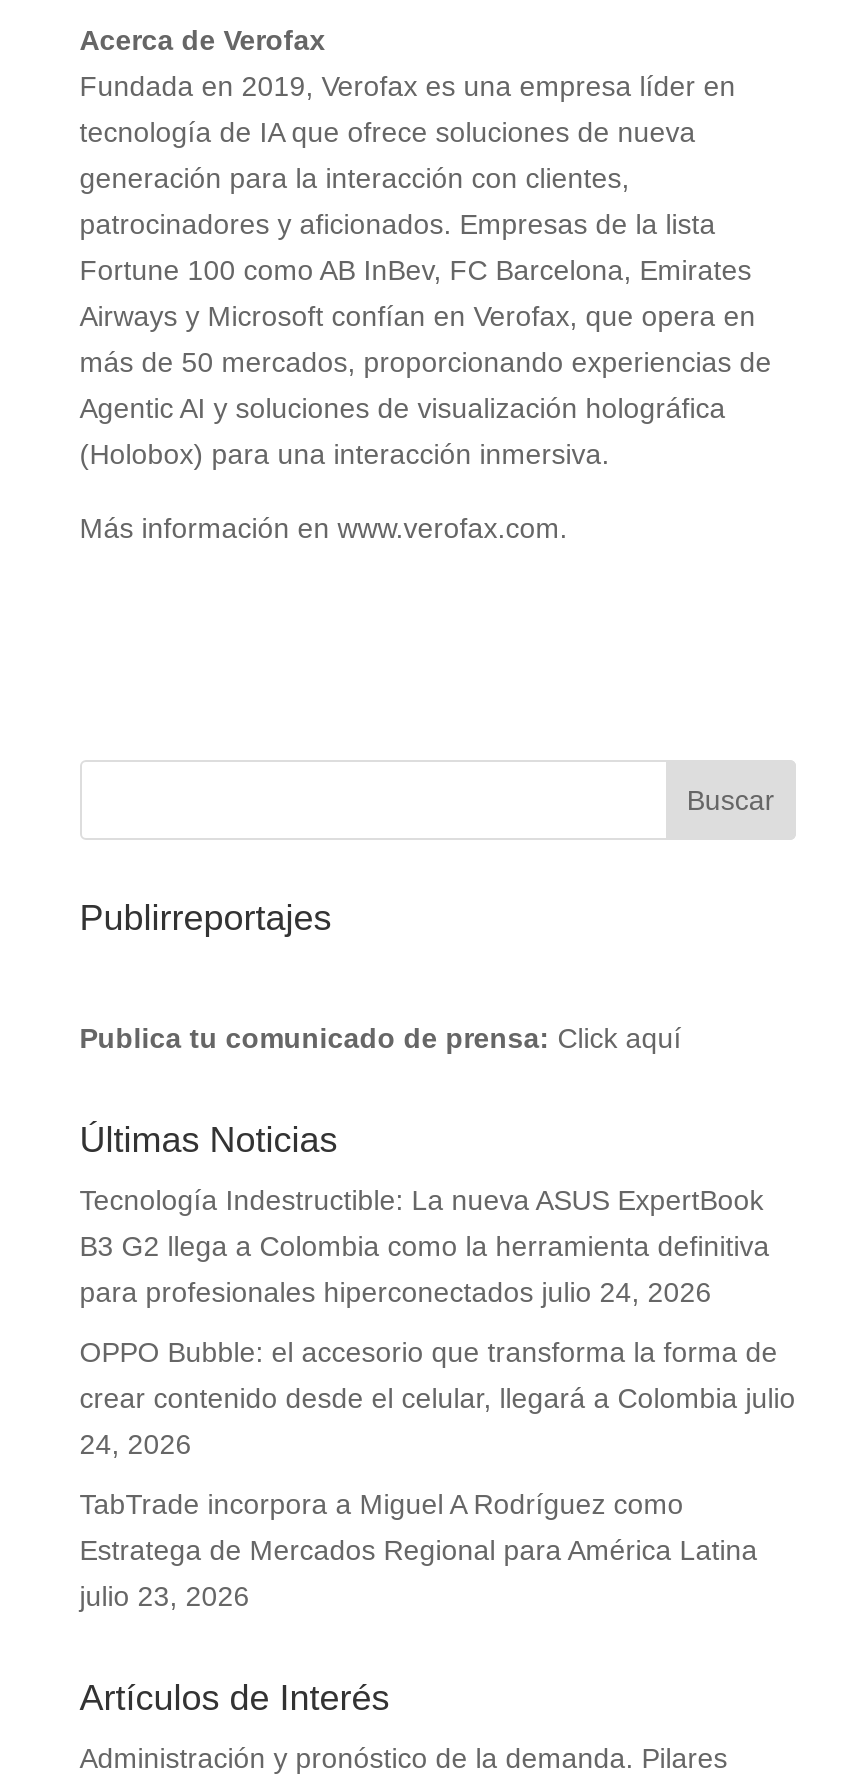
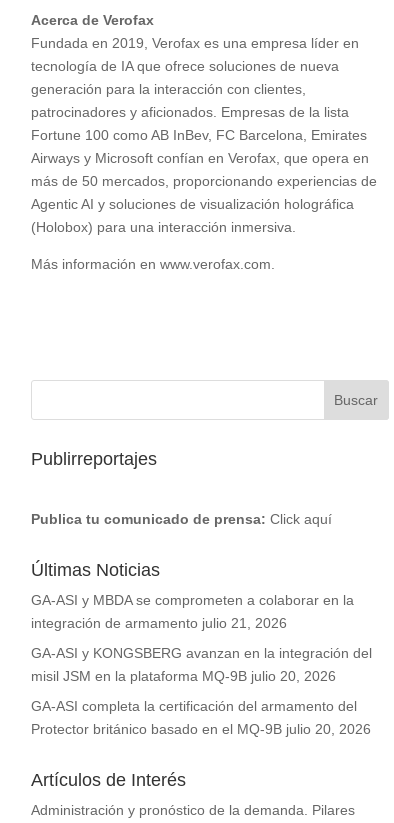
[80,1183,770,1307] Tecnología Indestructible: La nueva ASUS ExpertBook | B3 G2 llega a Colombia como la herramienta definitiva | para profesionales hiperconectados julio 24, 2026 -> [31,591,354,630] GA-ASI y MBDA se comprometen a colaborar en la | integración de armamento julio 21, 2026
[80,1335,796,1459] OPPO Bubble: el accesorio que transforma la forma de | crear contenido desde el celular, llegará a Colombia julio | 24, 2026 -> [31,644,372,683] GA-ASI y KONGSBERG avanzan en la integración del | misil JSM en la plataforma MQ-9B julio 20, 2026
[80,1487,758,1611] TabTrade incorpora a Miguel A Rodríguez como | Estratega de Mercados Regional para América Latina | julio 23, 2026 -> [31,697,371,736] GA-ASI completa la certificación del armamento del | Protector británico basado en el MQ-9B julio 20, 2026

